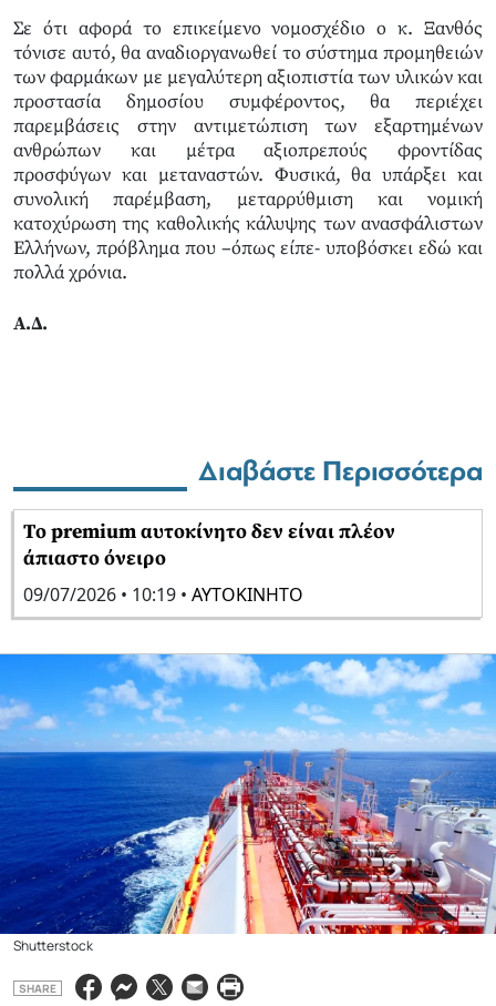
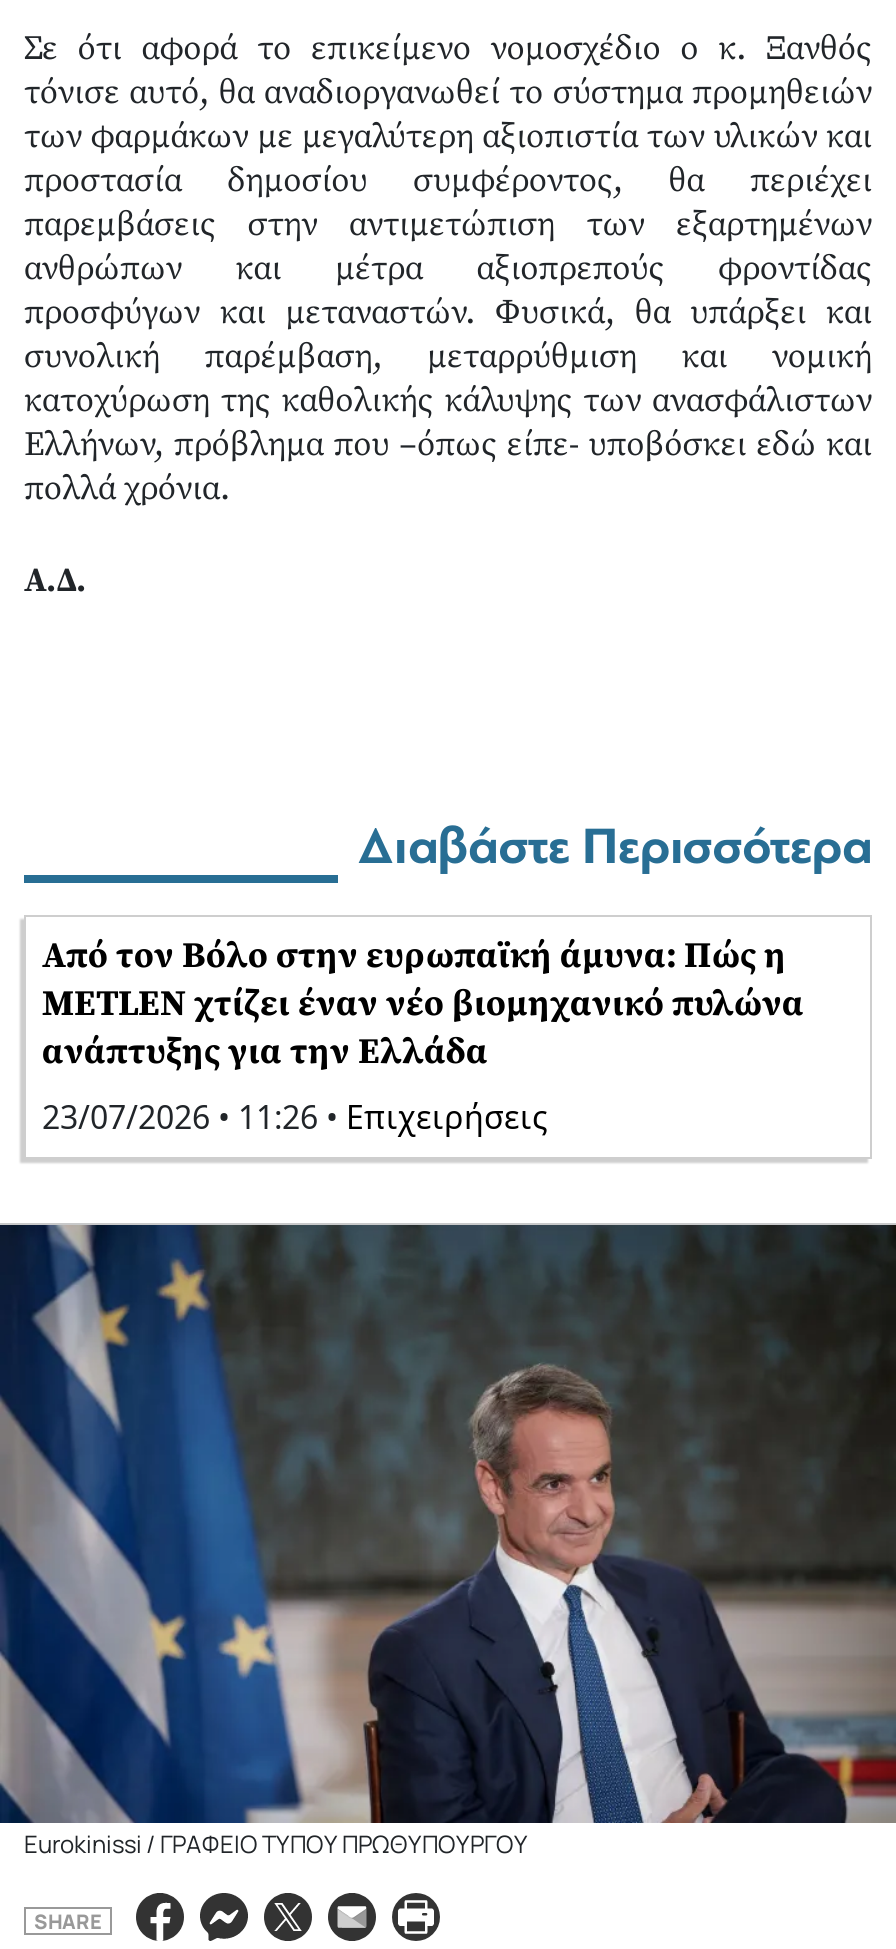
[23,519,395,607] Tο premium αυτοκίνητο δεν είναι πλέον | άπιαστο όνειρο | 09/07/2026 • 10:19 • ΑΥΤΟΚΙΝΗΤΟ -> [42,933,804,1139] Από τον Βόλο στην ευρωπαϊκή άμυνα: Πώς η | METLEN χτίζει έναν νέο βιομηχανικό πυλώνα | ανάπτυξης για την Ελλάδα | 23/07/2026 • 11:26 • Επιχειρήσεις
[3,653,493,955] [image] | Shutterstock -> [6,1223,890,1860] [image] | Eurokinissi / ΓΡΑΦΕΙΟ ΤΥΠΟΥ ΠΡΩΘΥΠΟΥΡΓΟΥ

